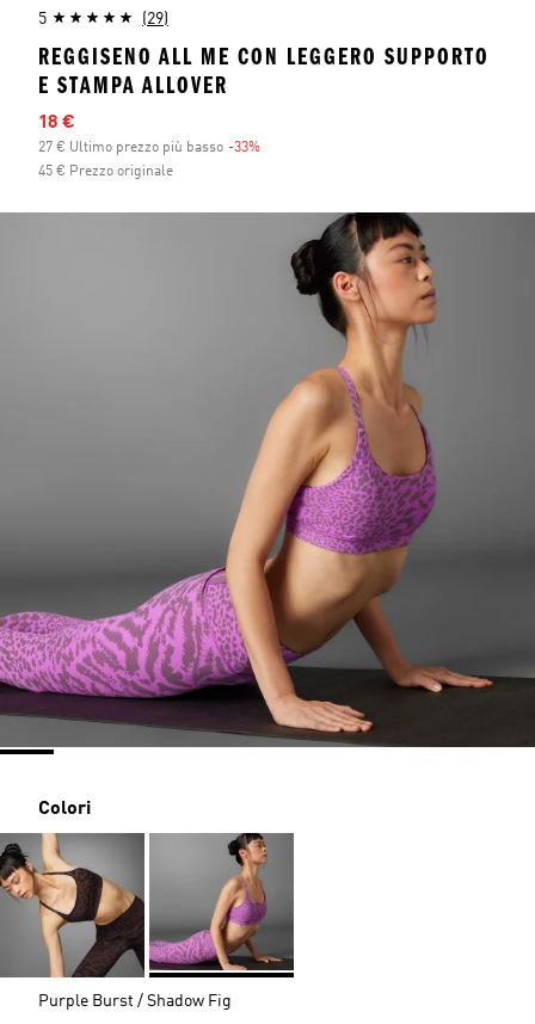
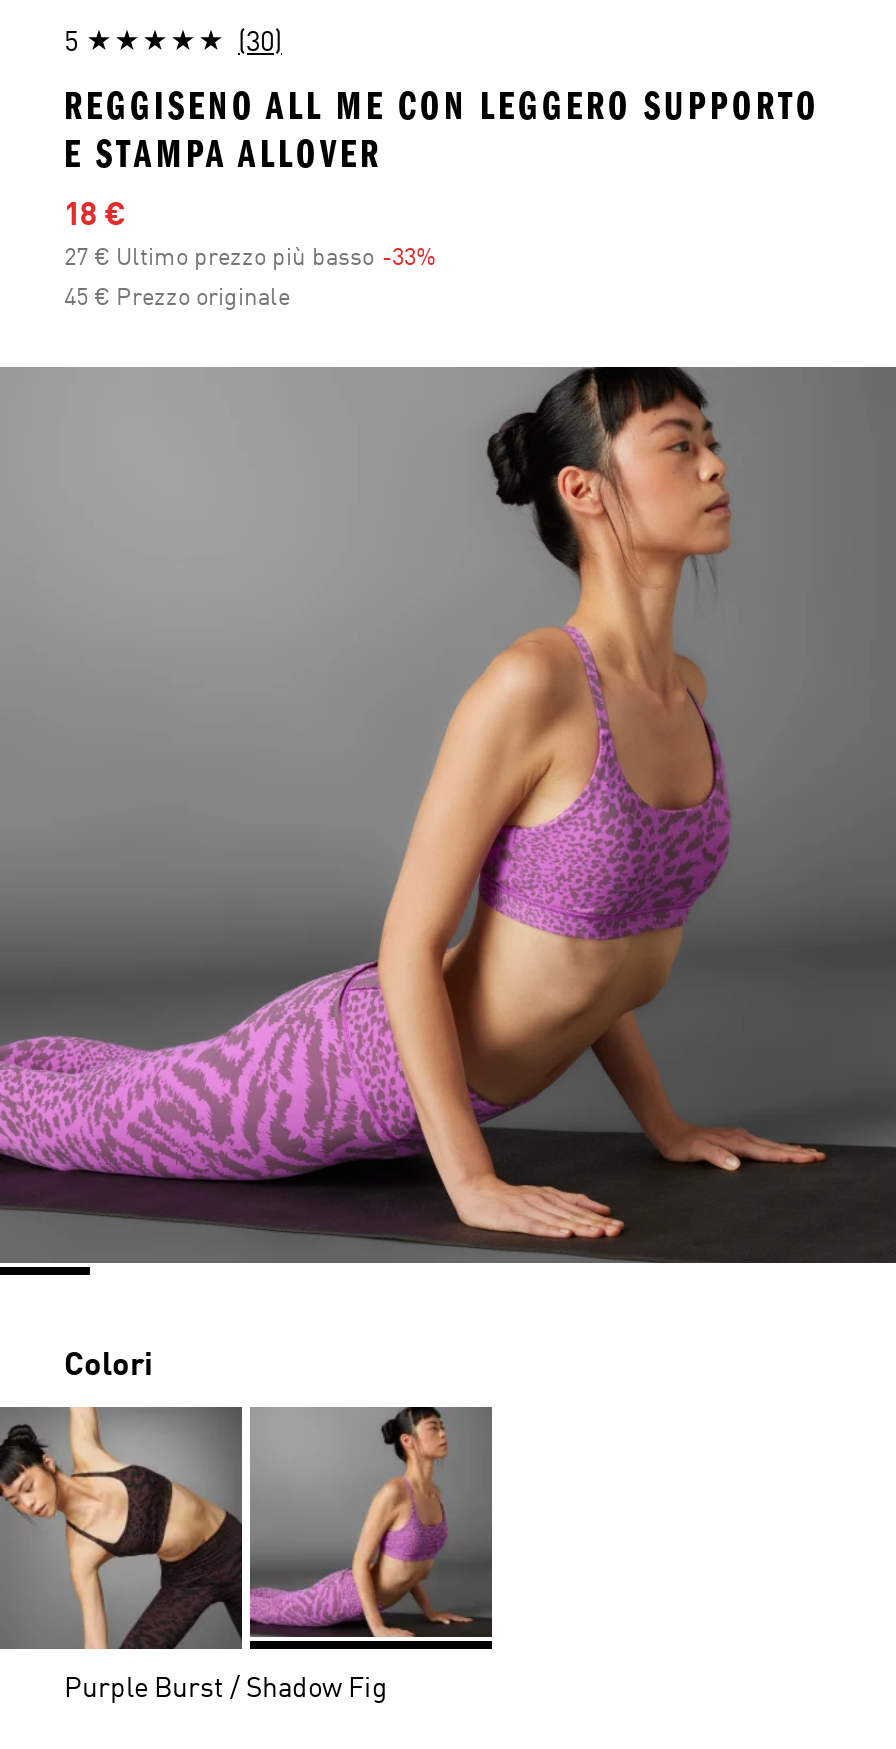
[142,11,168,27] (29) -> [238,29,282,57] (30)

